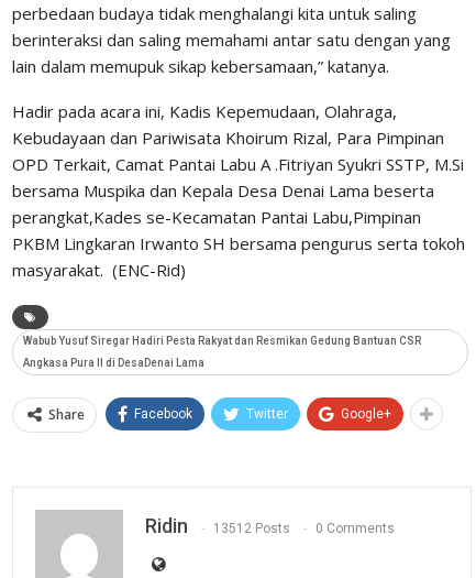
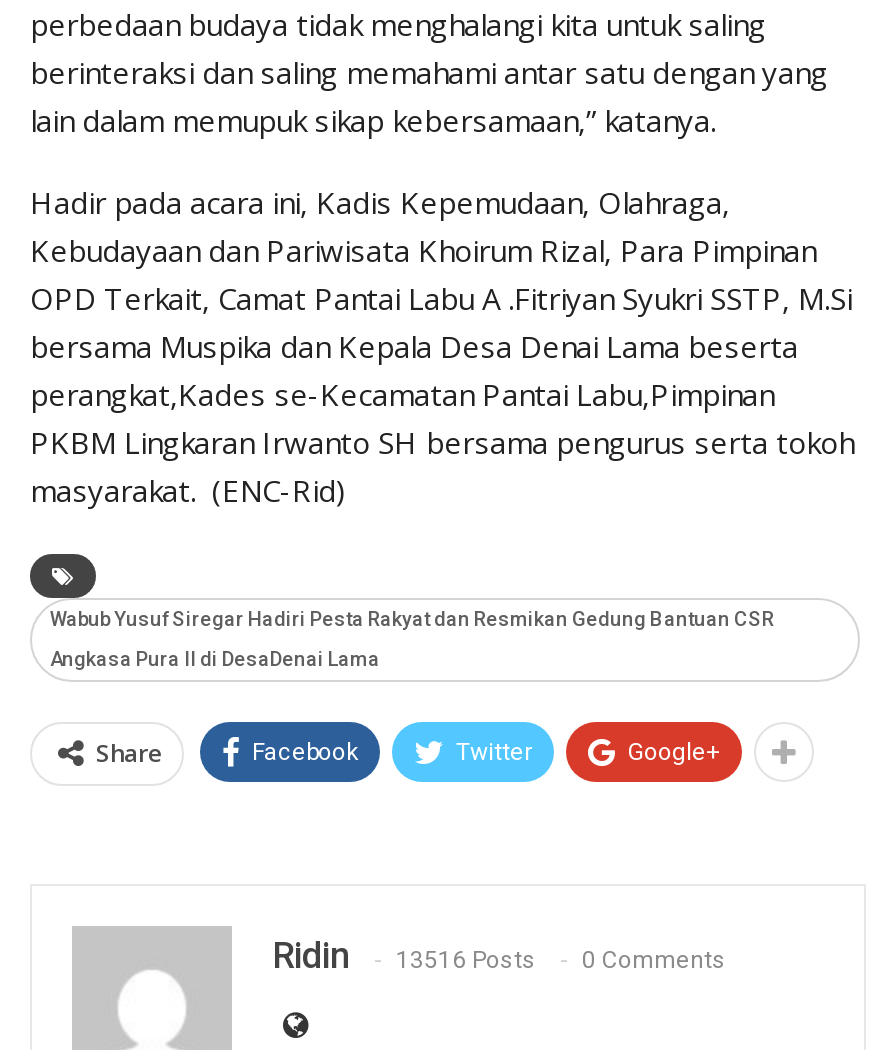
[145,514,395,538] Ridin 13512 Posts 0 Comments -> [272,935,726,977] Ridin 13516 Posts 0 Comments

